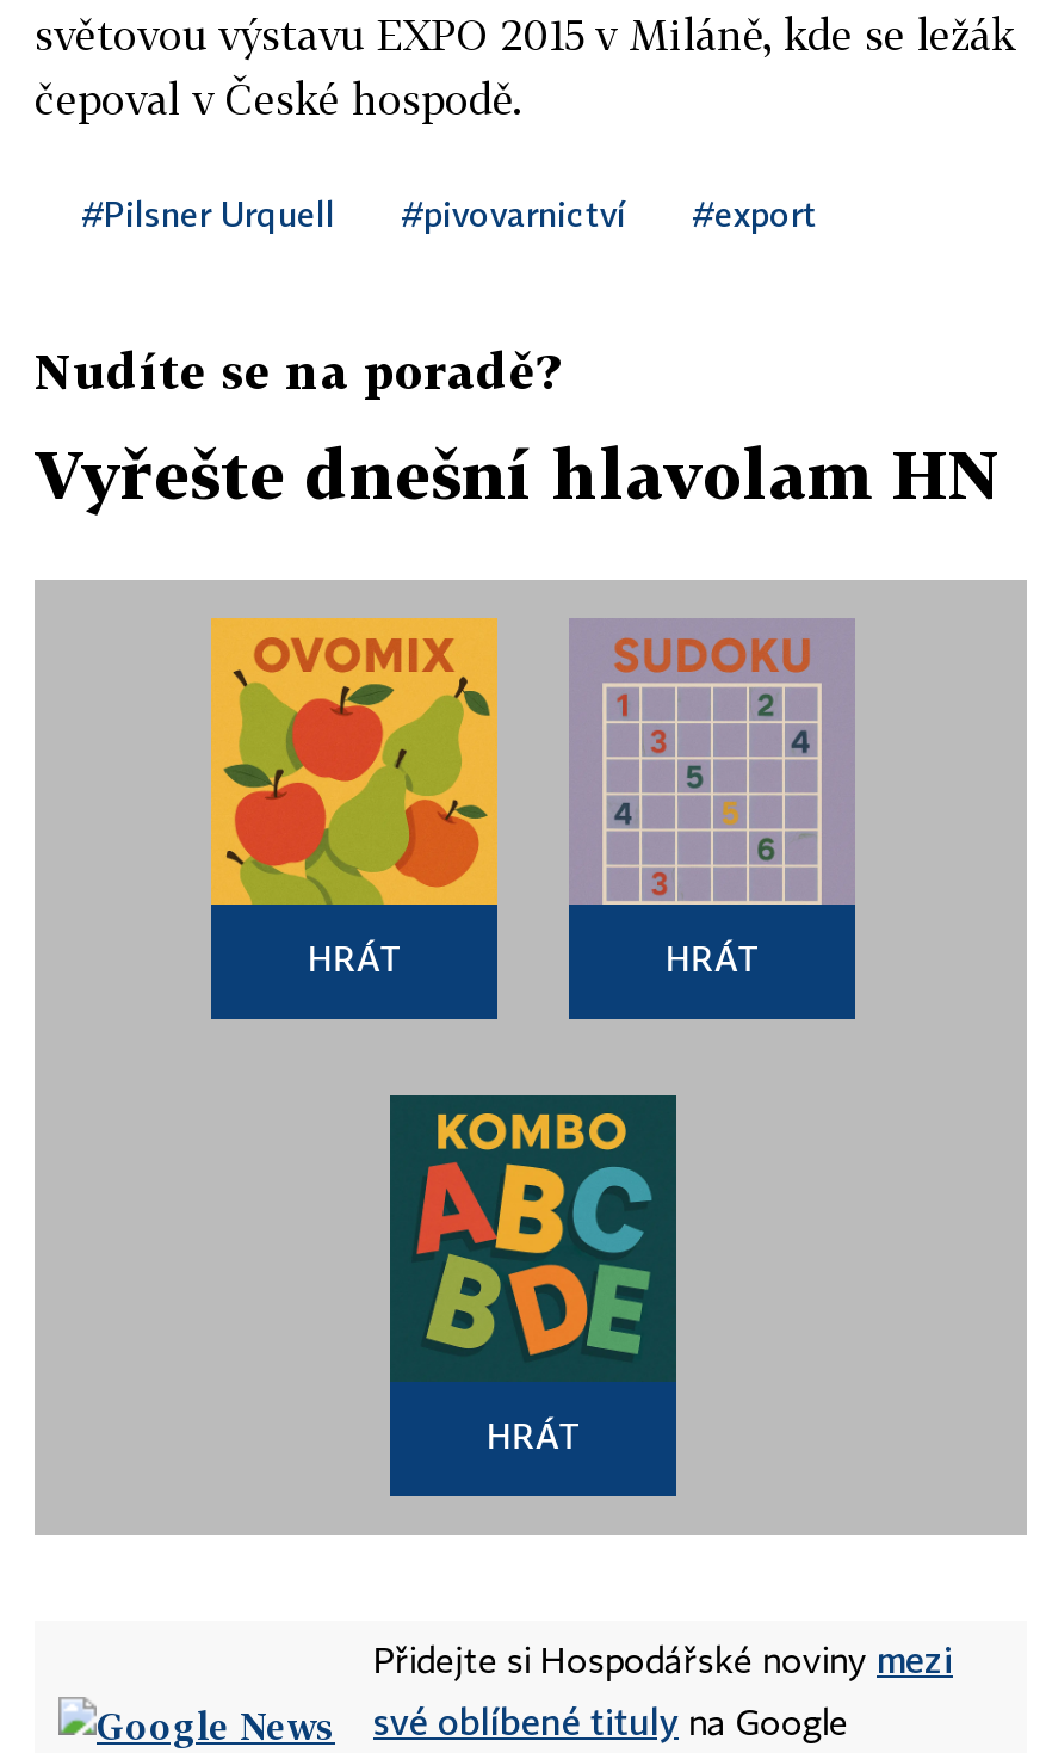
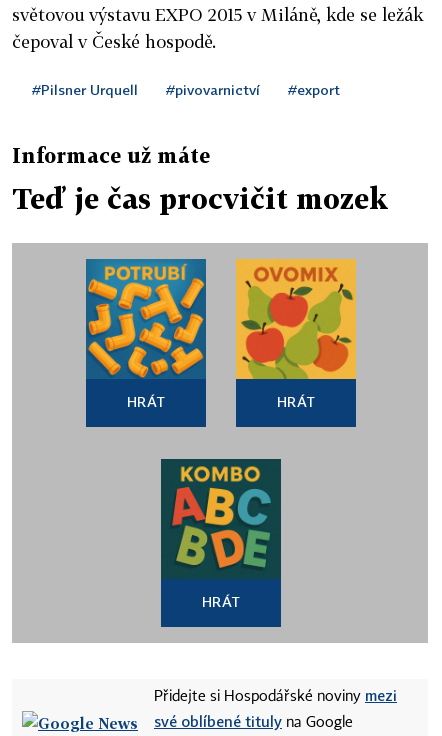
[35,341,559,399] Nudíte se na poradě? -> [12,143,210,167] Informace už máte
[35,434,1001,513] Vyřešte dnešní hlavolam HN -> [12,182,388,215] Teď je čas procvičit mozek
[209,616,500,907] [image] -> [85,258,207,379] [image]
[569,618,855,907] [image] -> [235,258,357,380] [image]

